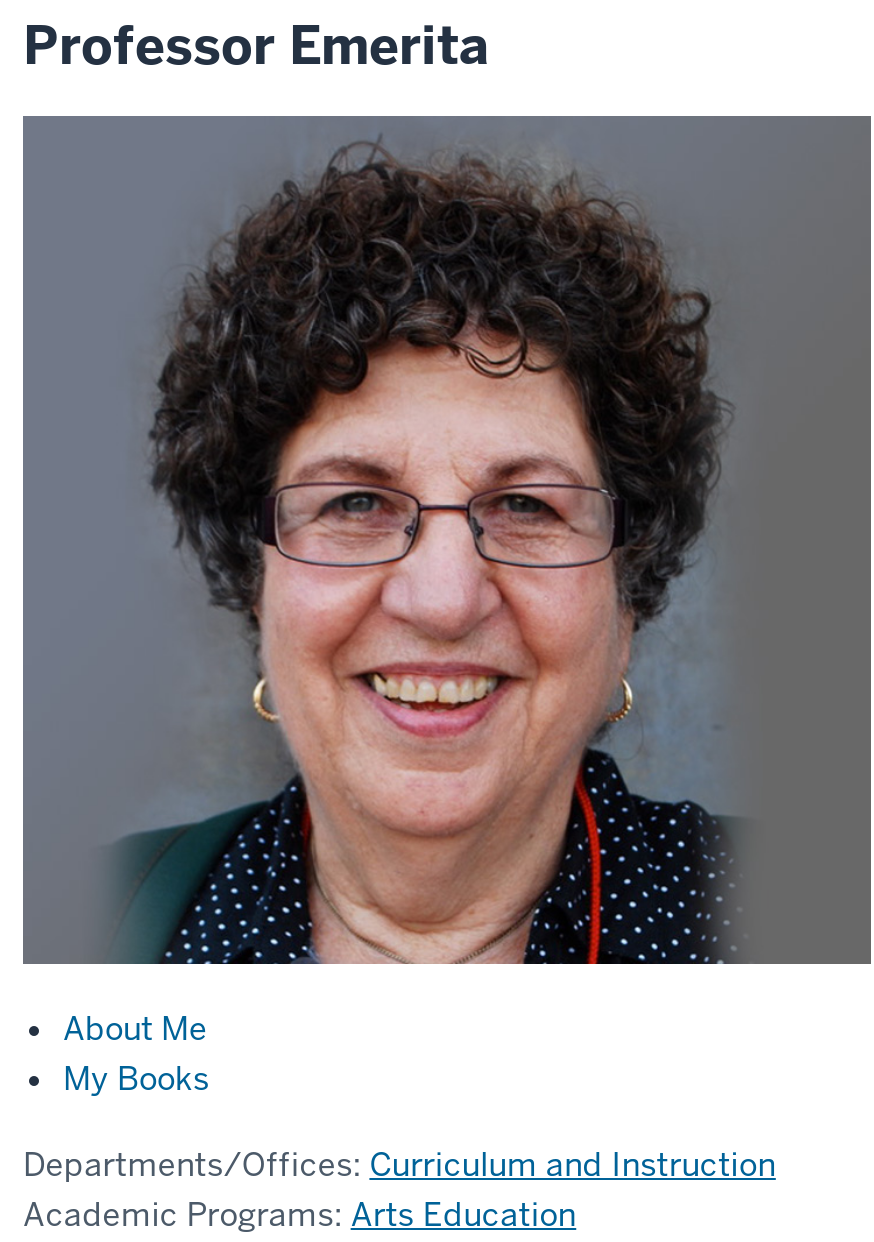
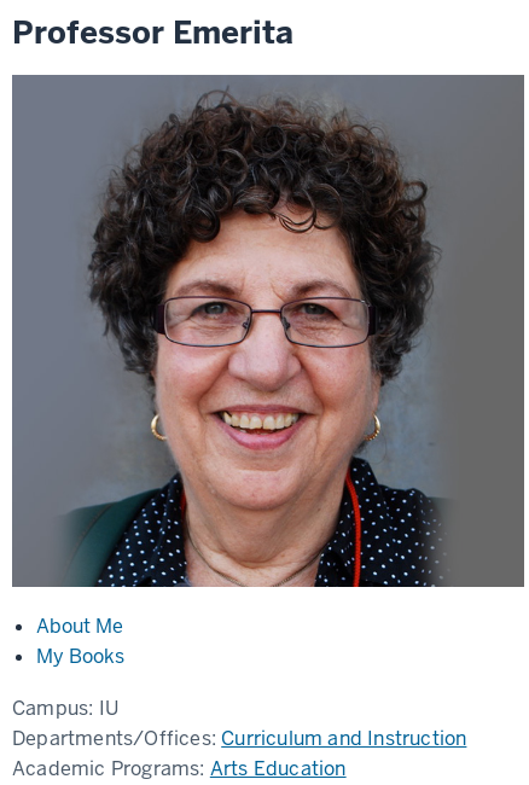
none -> [12,696,118,721] Campus: IU

